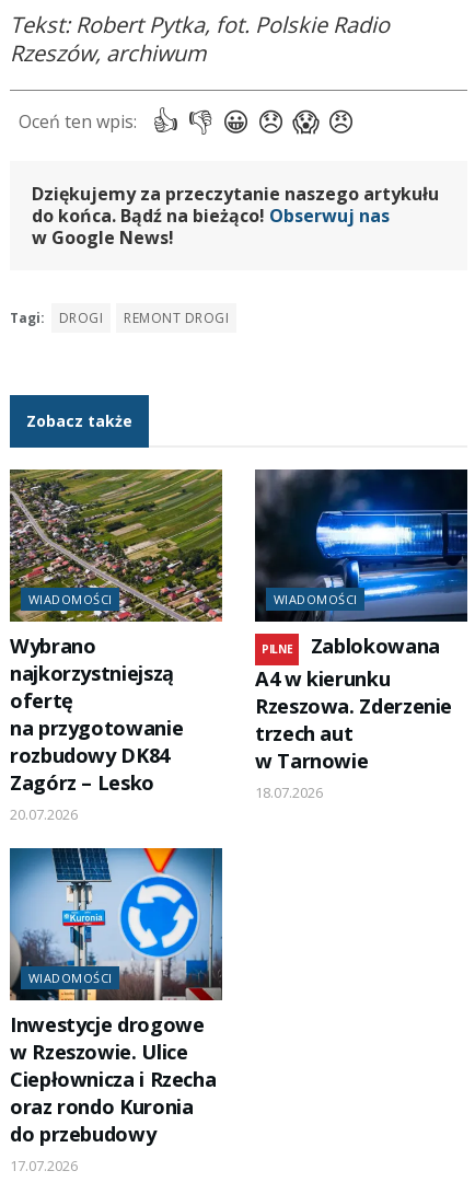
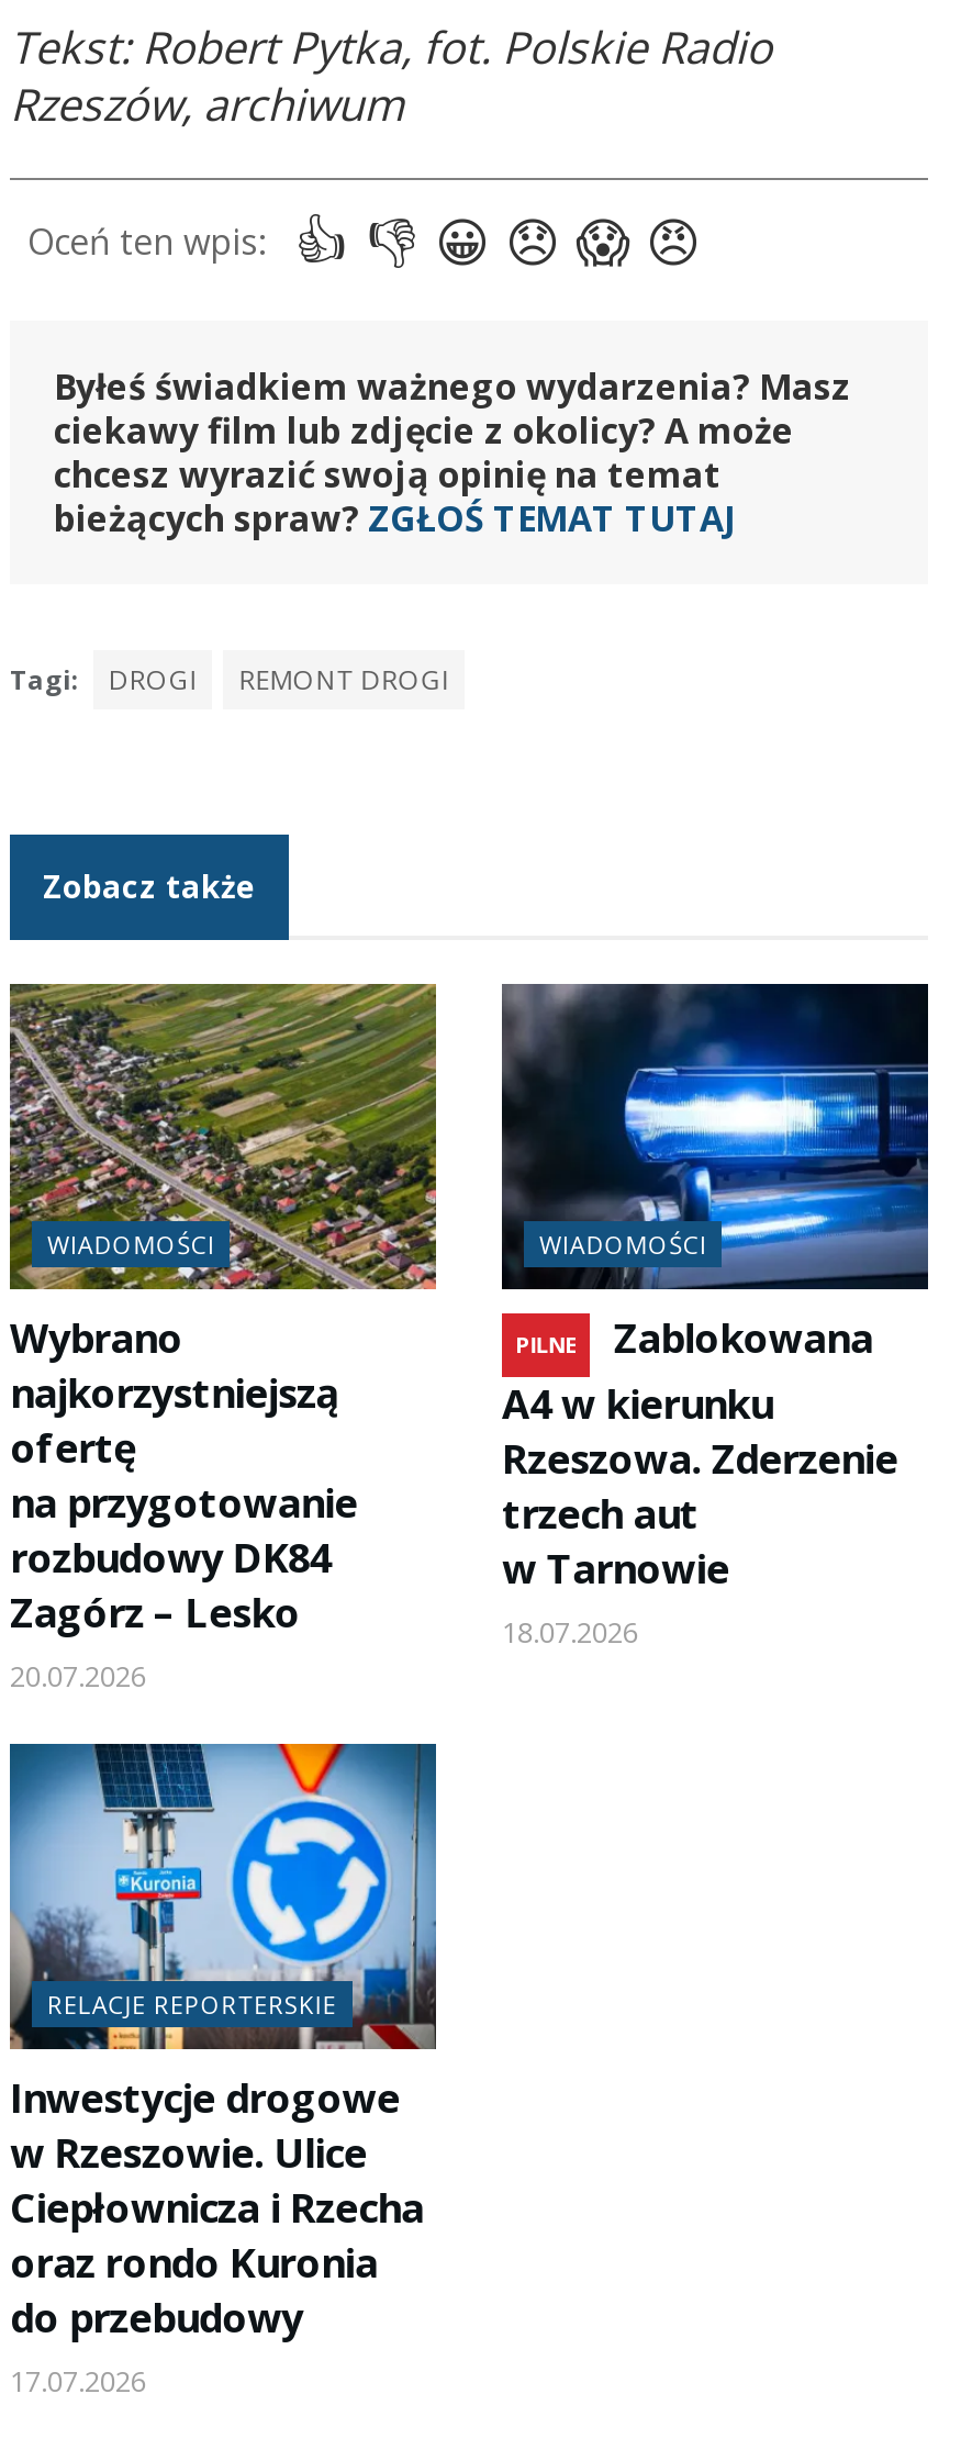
[32,182,439,250] Dziękujemy za przeczytanie naszego artykułu | do końca. Bądź na bieżąco! Obserwuj nas | w Google News! -> [54,363,851,543] Byłeś świadkiem ważnego wydarzenia? Masz | ciekawy film lub zdjęcie z okolicy? A może | chcesz wyrazić swoją opinię na temat | bieżących spraw? ZGŁOŚ TEMAT TUTAJ
[28,969,112,986] WIADOMOŚCI -> [47,1987,337,2020] RELACJE REPORTERSKIE

